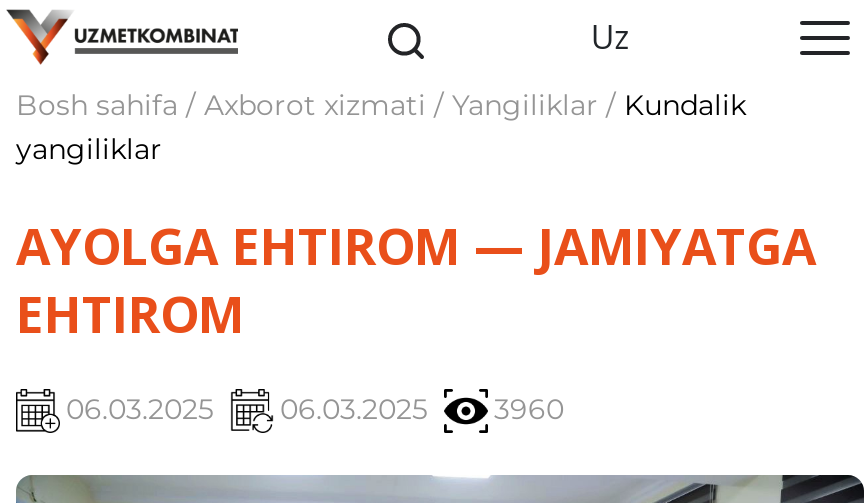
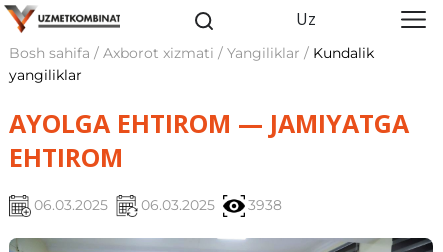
[66,391,564,427] 06.03.2025 06.03.2025 3960 -> [34,196,282,214] 06.03.2025 06.03.2025 3938

